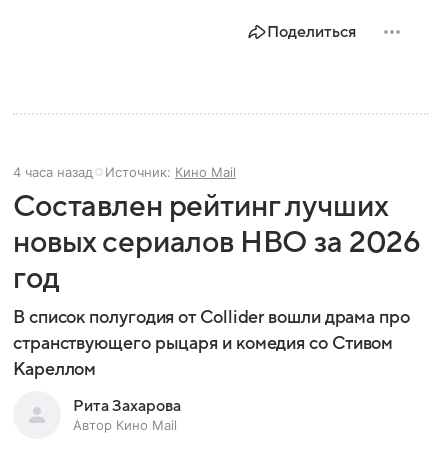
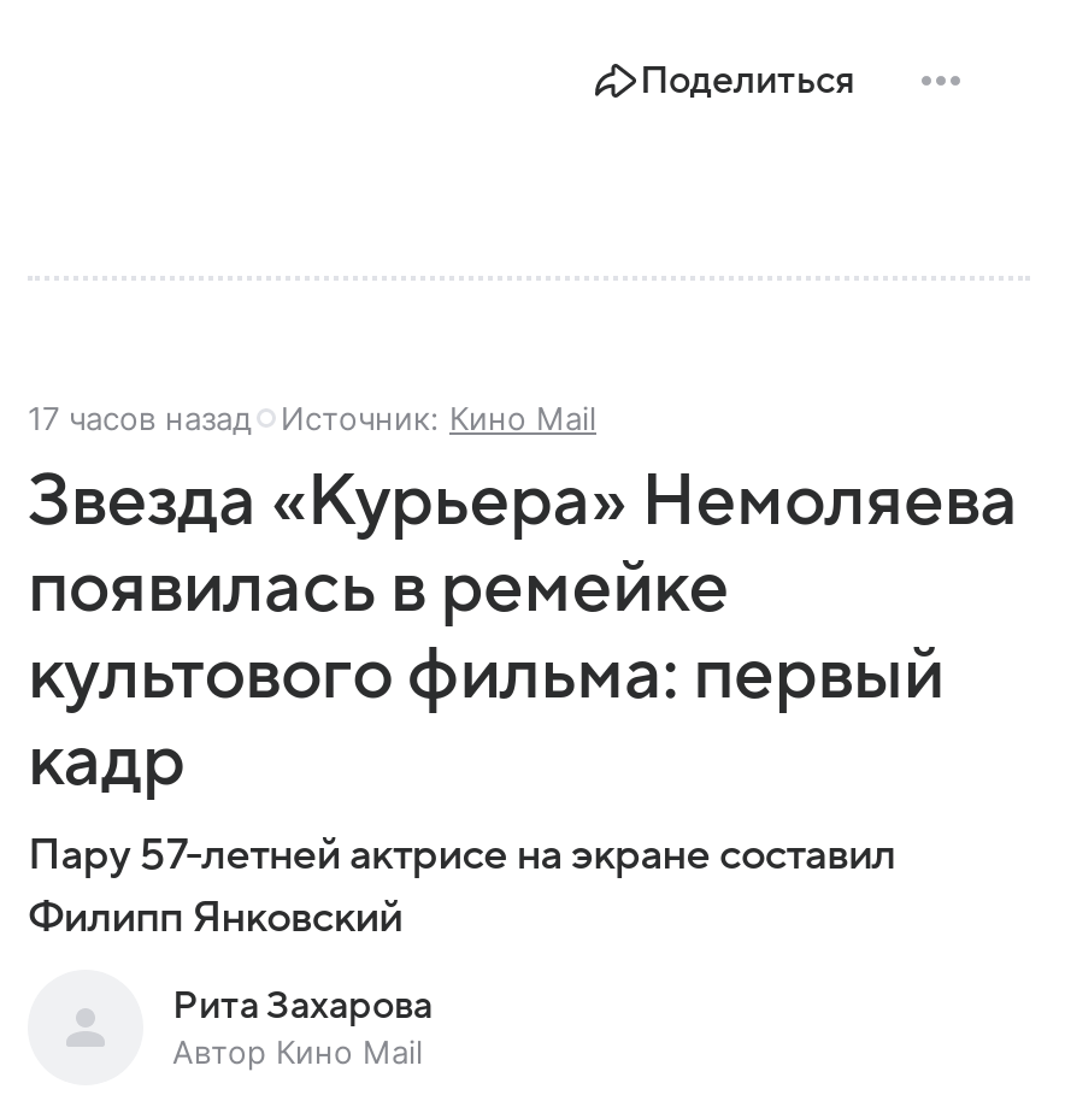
[13,164,236,180] 4 часа назад Источник: Кино Mail -> [28,399,596,438] 17 часов назад Источник: Кино Mail
[13,190,421,379] Составлен рейтинг лучших | новых сериалов HBO за 2026 | год | В список полугодия от Collider вошли драма про | странствующего рыцаря и комедия со Стивом | Кареллом -> [28,462,1018,941] Звезда «Курьера» Немоляева | появилась в ремейке | культового фильма: первый | кадр | Пару 57-летней актрисе на экране составил | Филипп Янковский

